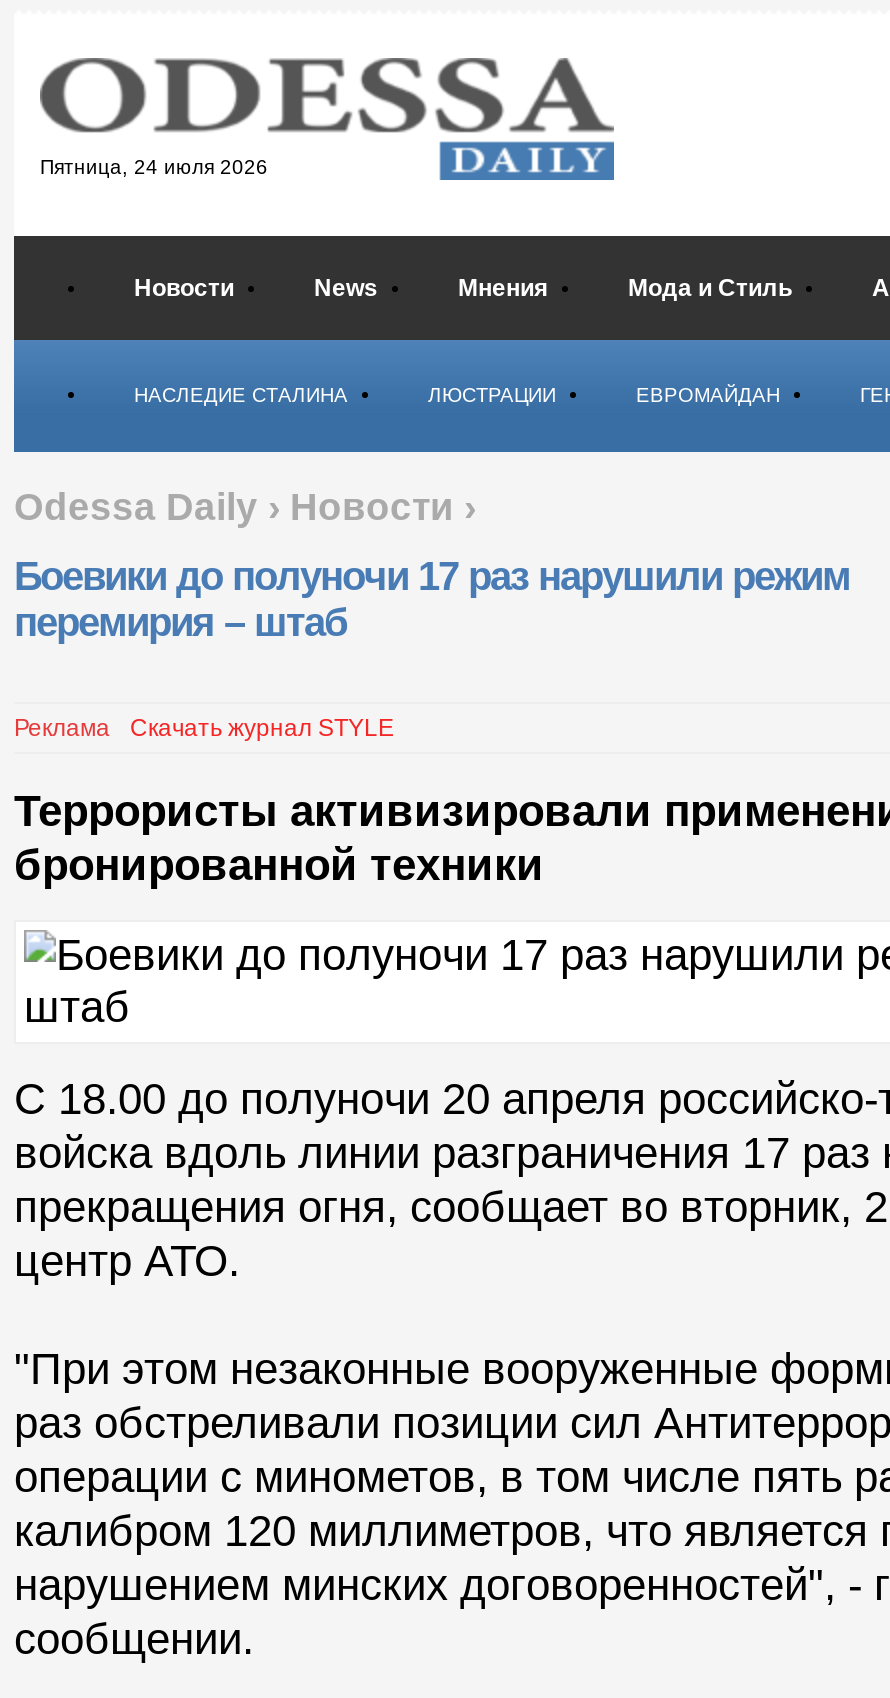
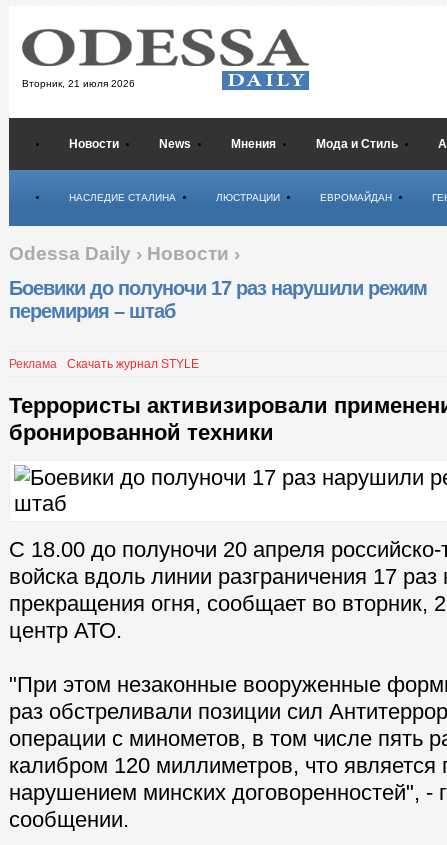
[40,156,268,178] Пятница, 24 июля 2026 -> [22,78,135,89] Вторник, 21 июля 2026

